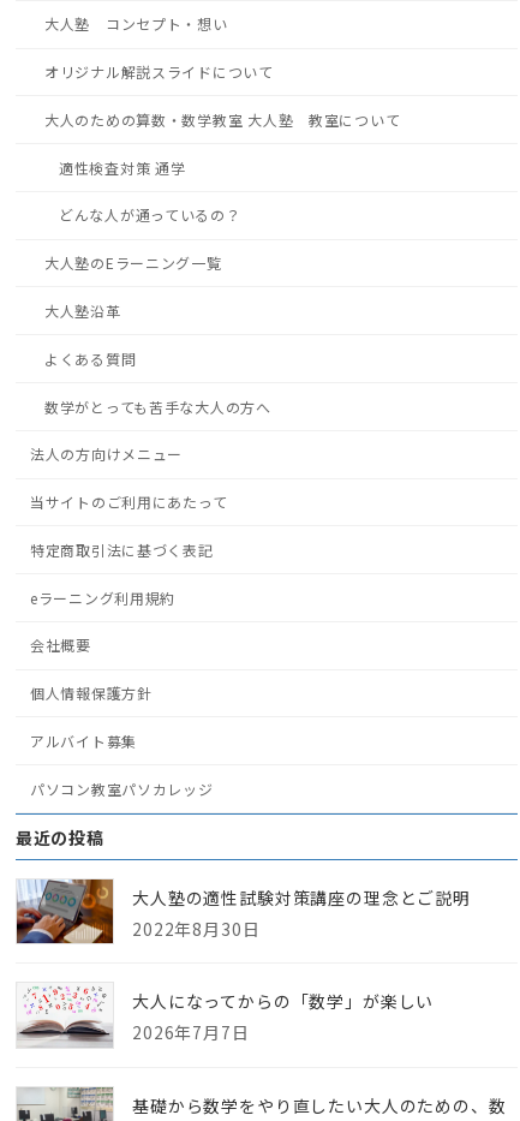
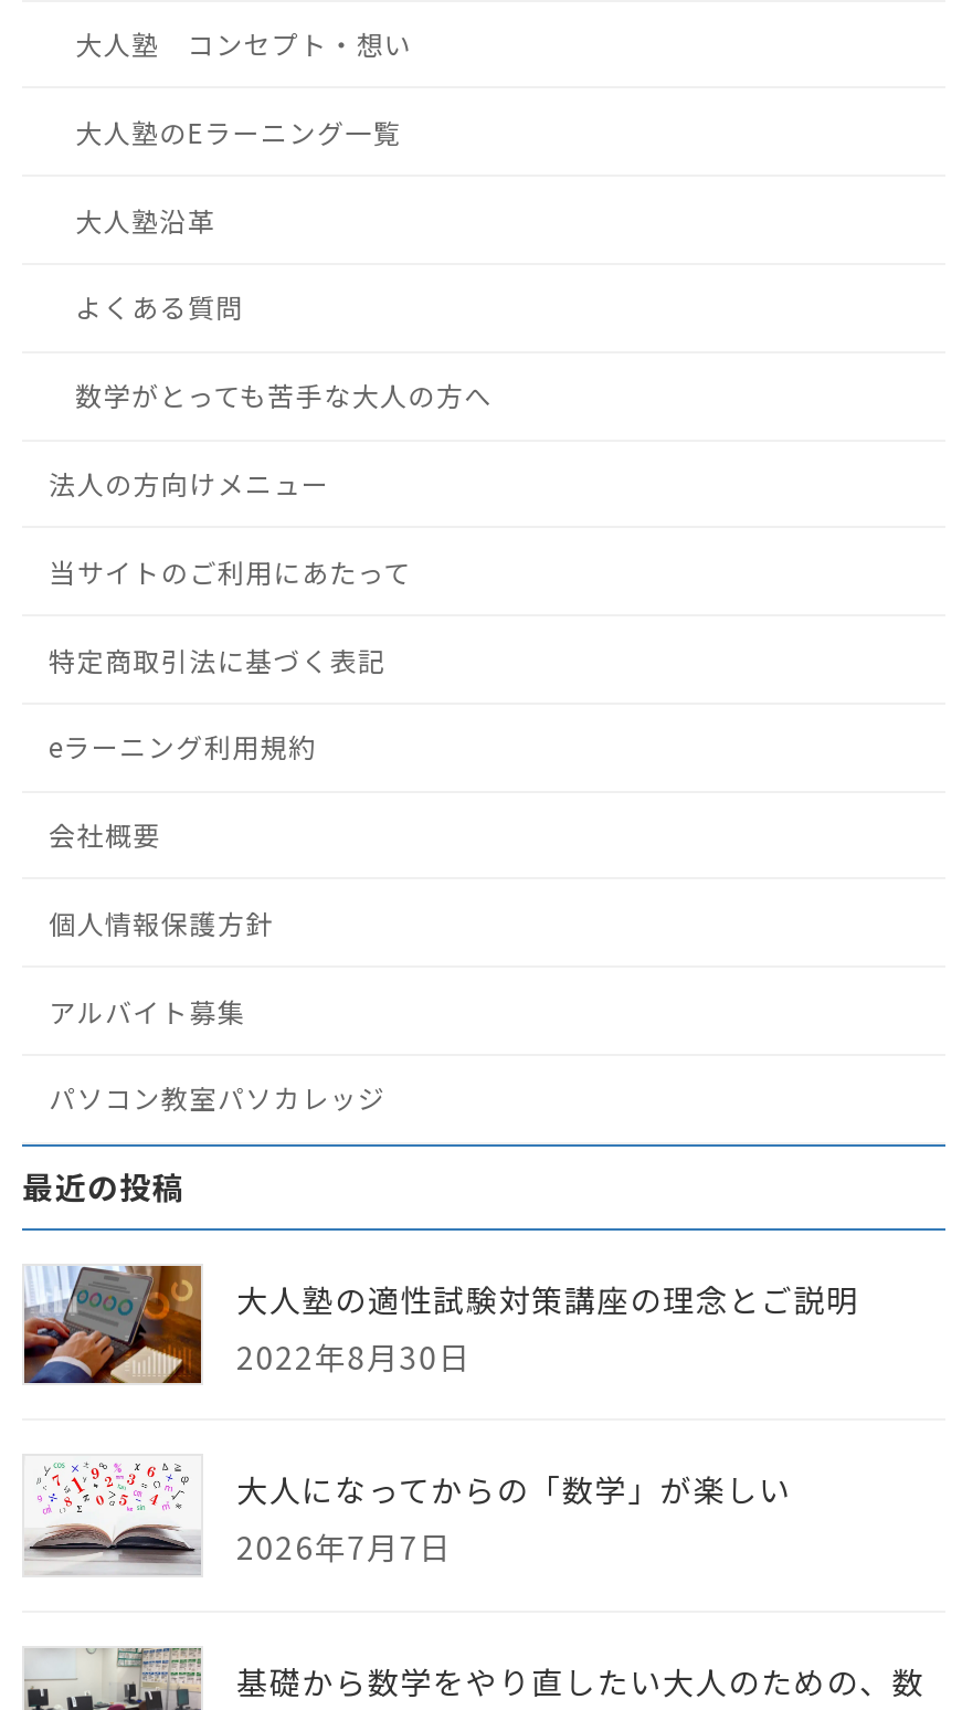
[44,61,400,225] オリジナル解説スライドについて | 大人のための算数・数学教室 大人塾 教室について | 適性検査対策 通学 | どんな人が通っているの？ -> none

